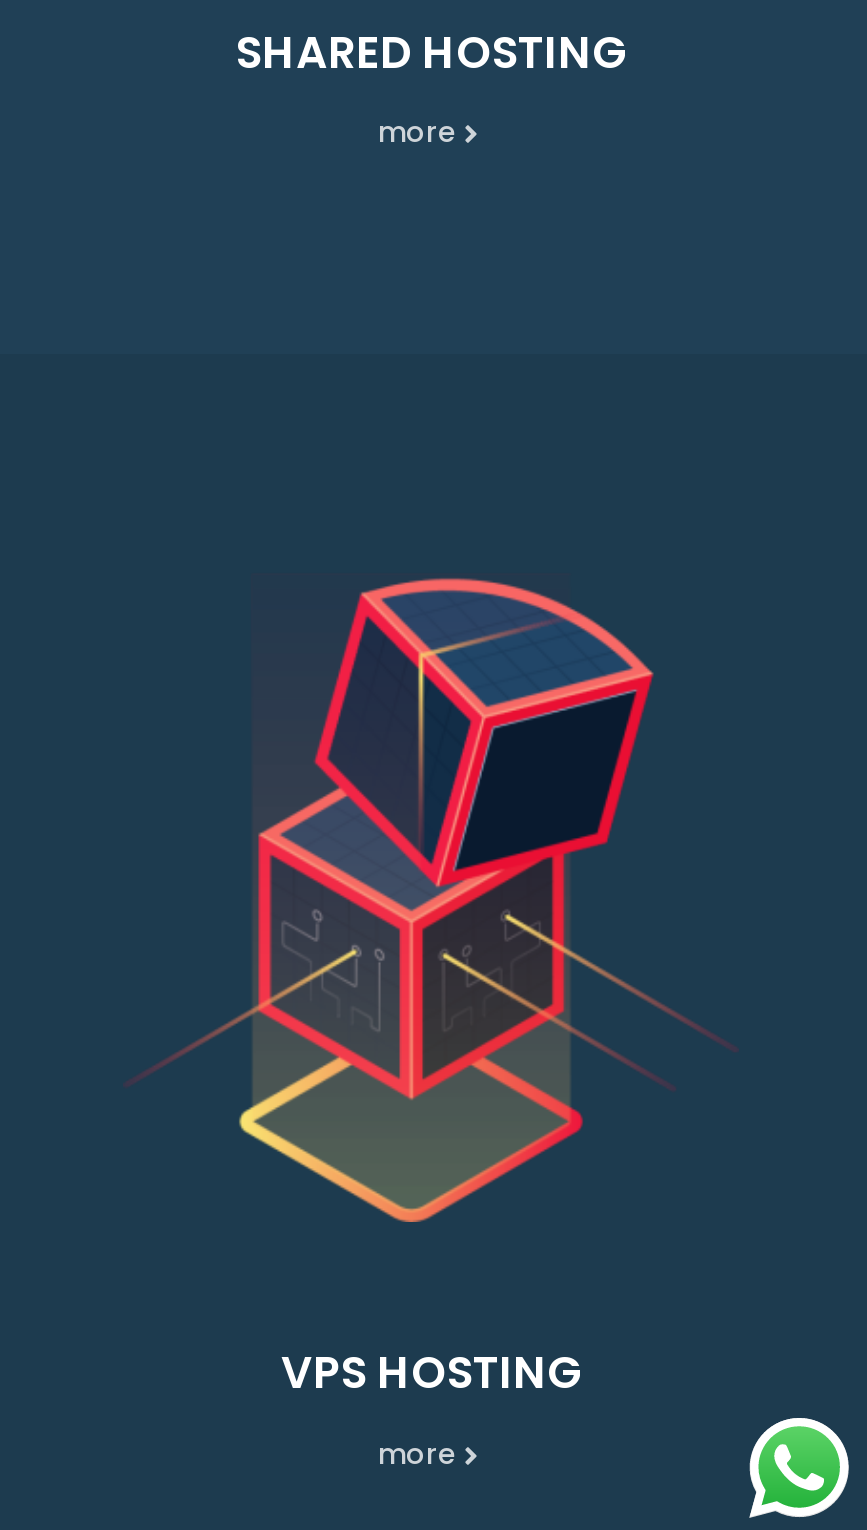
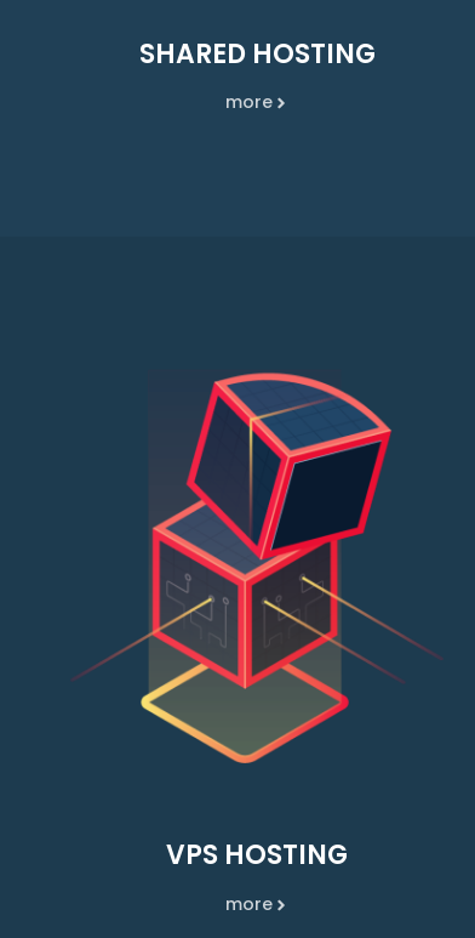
[747,1416,851,1520] [image] -> none

